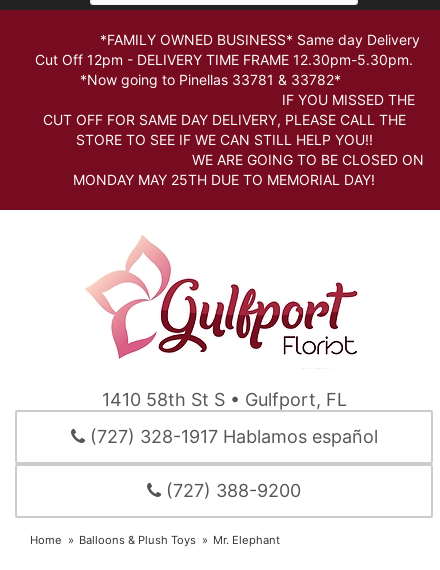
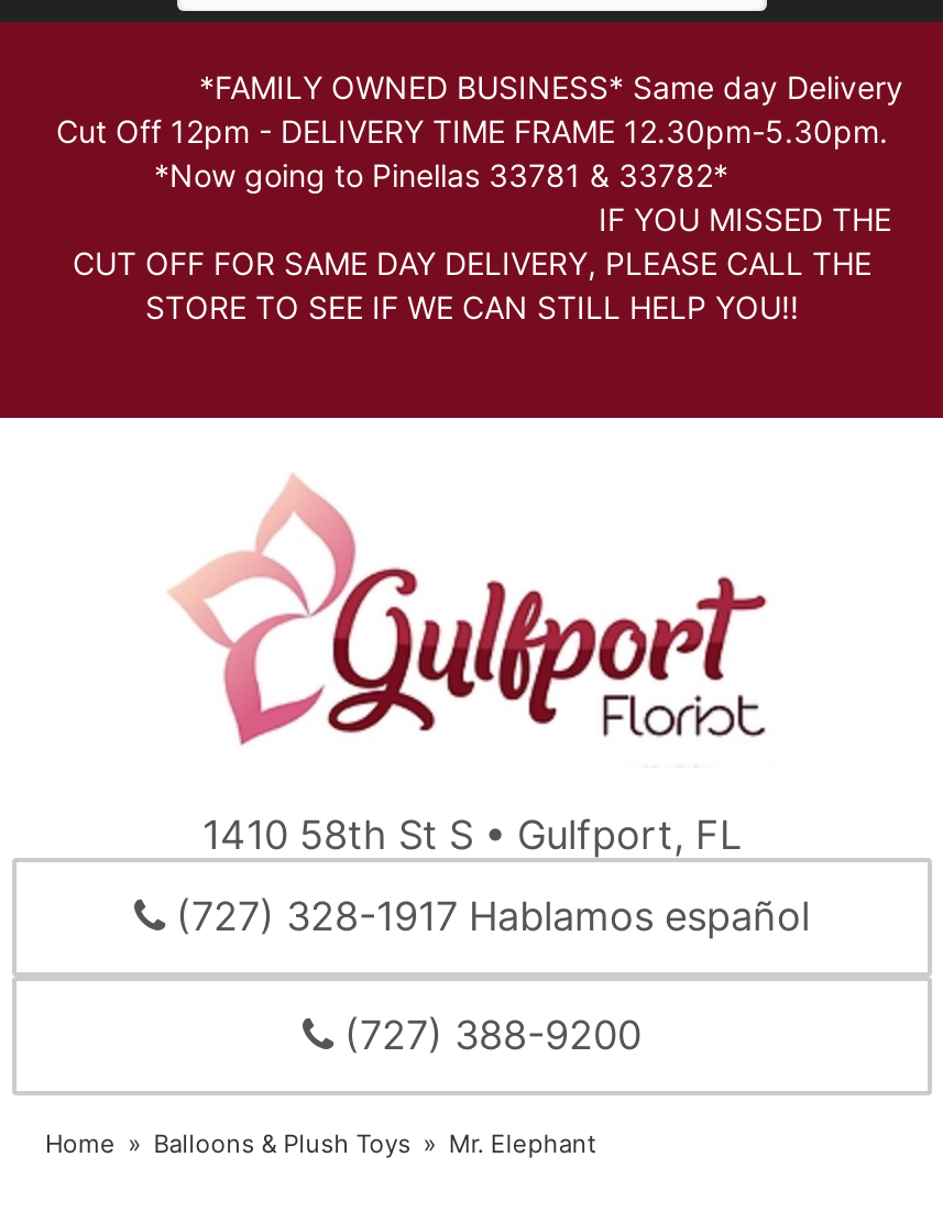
[24,151,424,188] WE ARE GOING TO BE CLOSED ON | MONDAY MAY 25TH DUE TO MEMORIAL DAY! -> none

